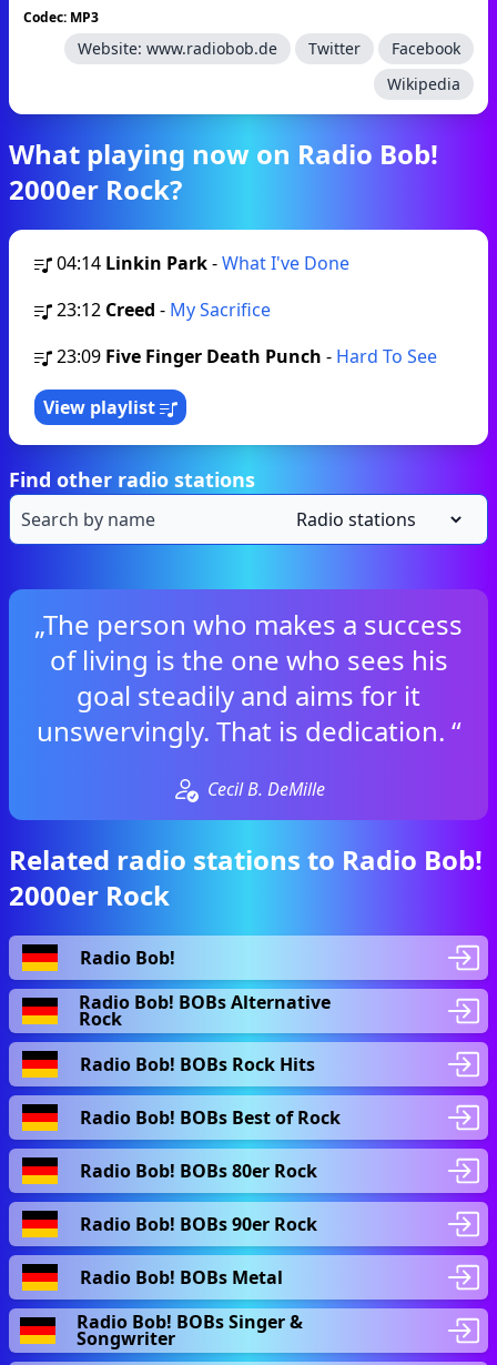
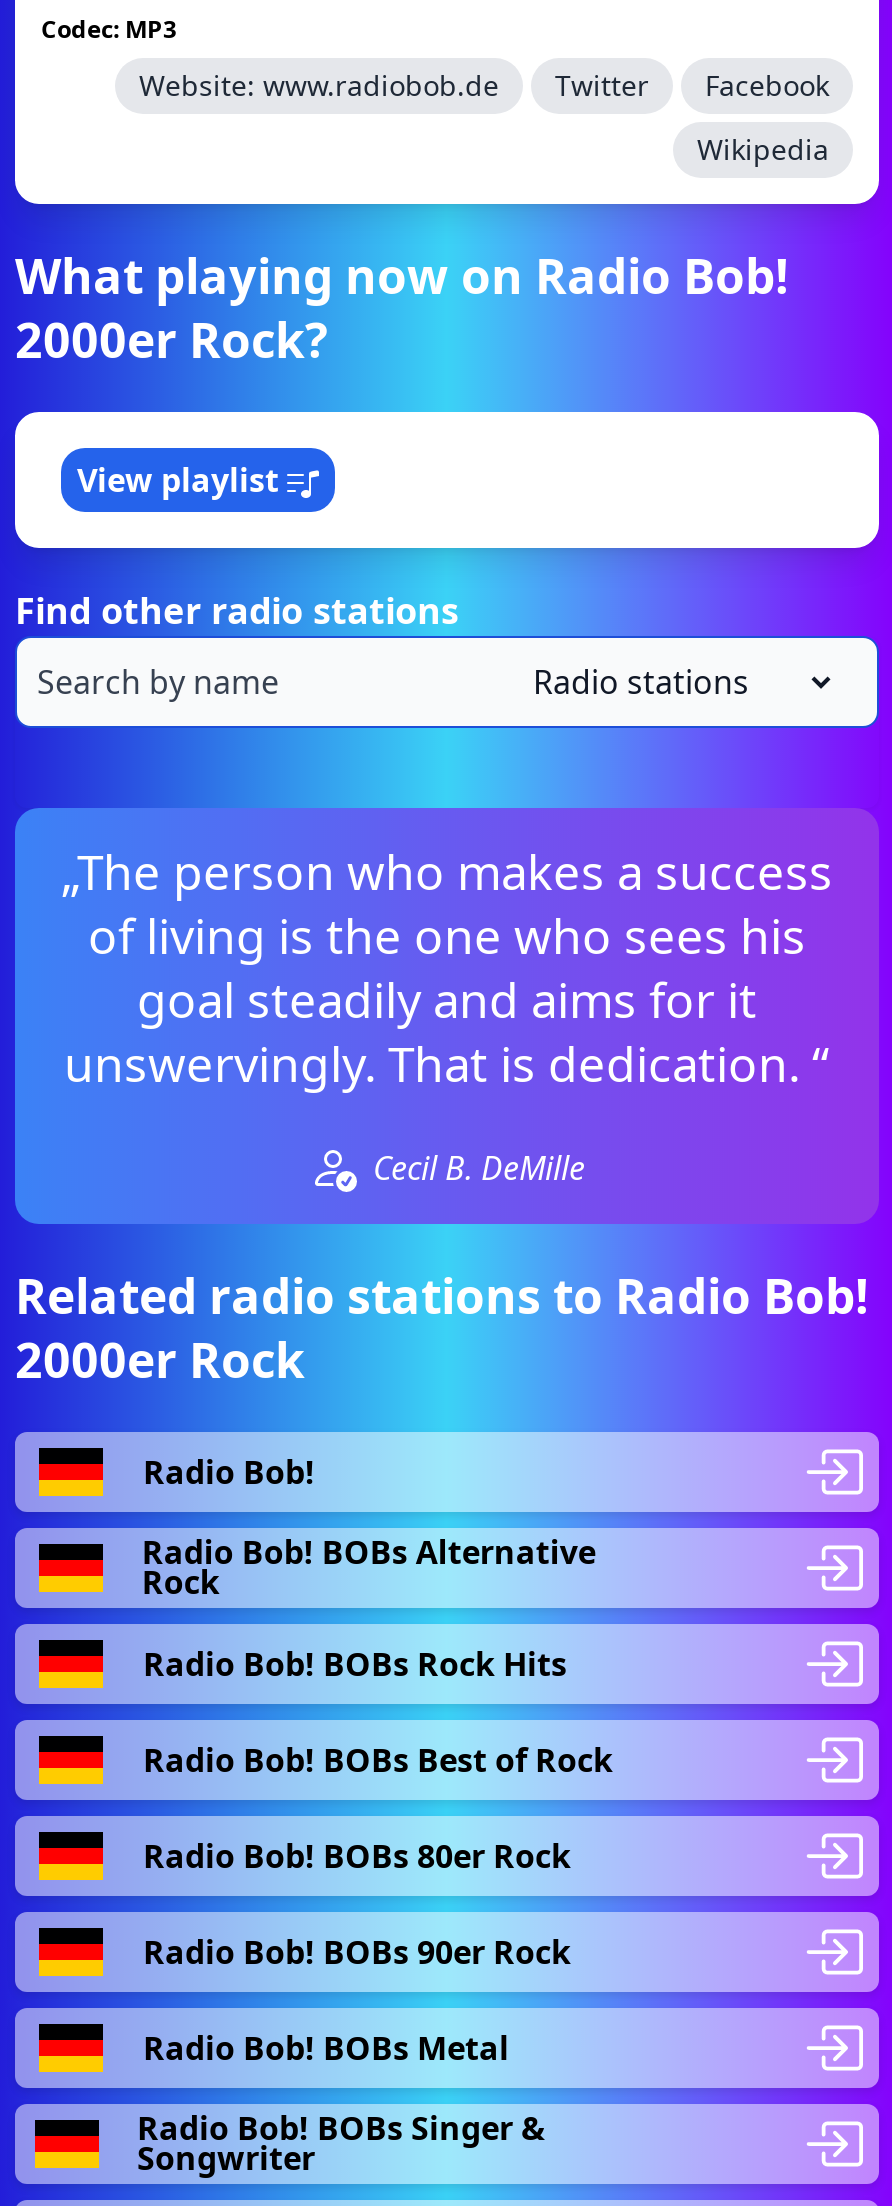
[57,251,437,368] 04:14 Linkin Park - What I've Done | 23:12 Creed - My Sacrifice | 23:09 Five Finger Death Punch - Hard To See -> none

